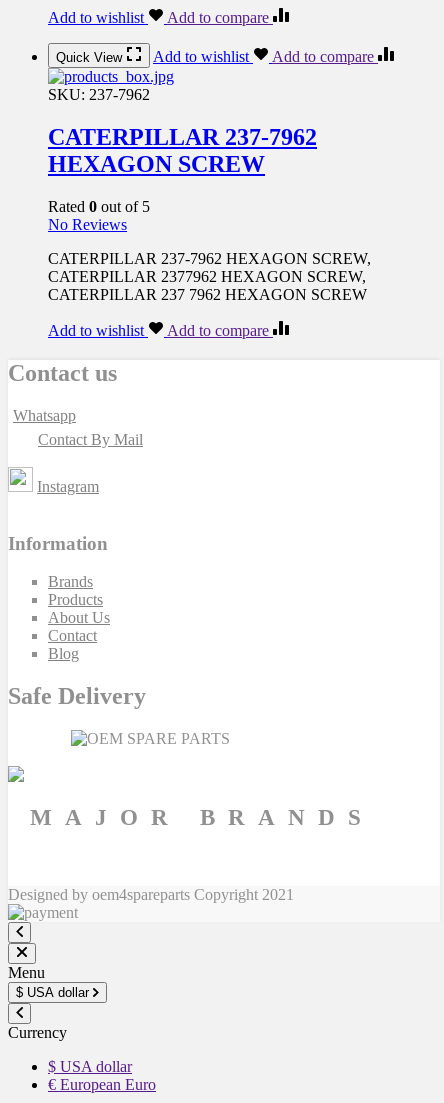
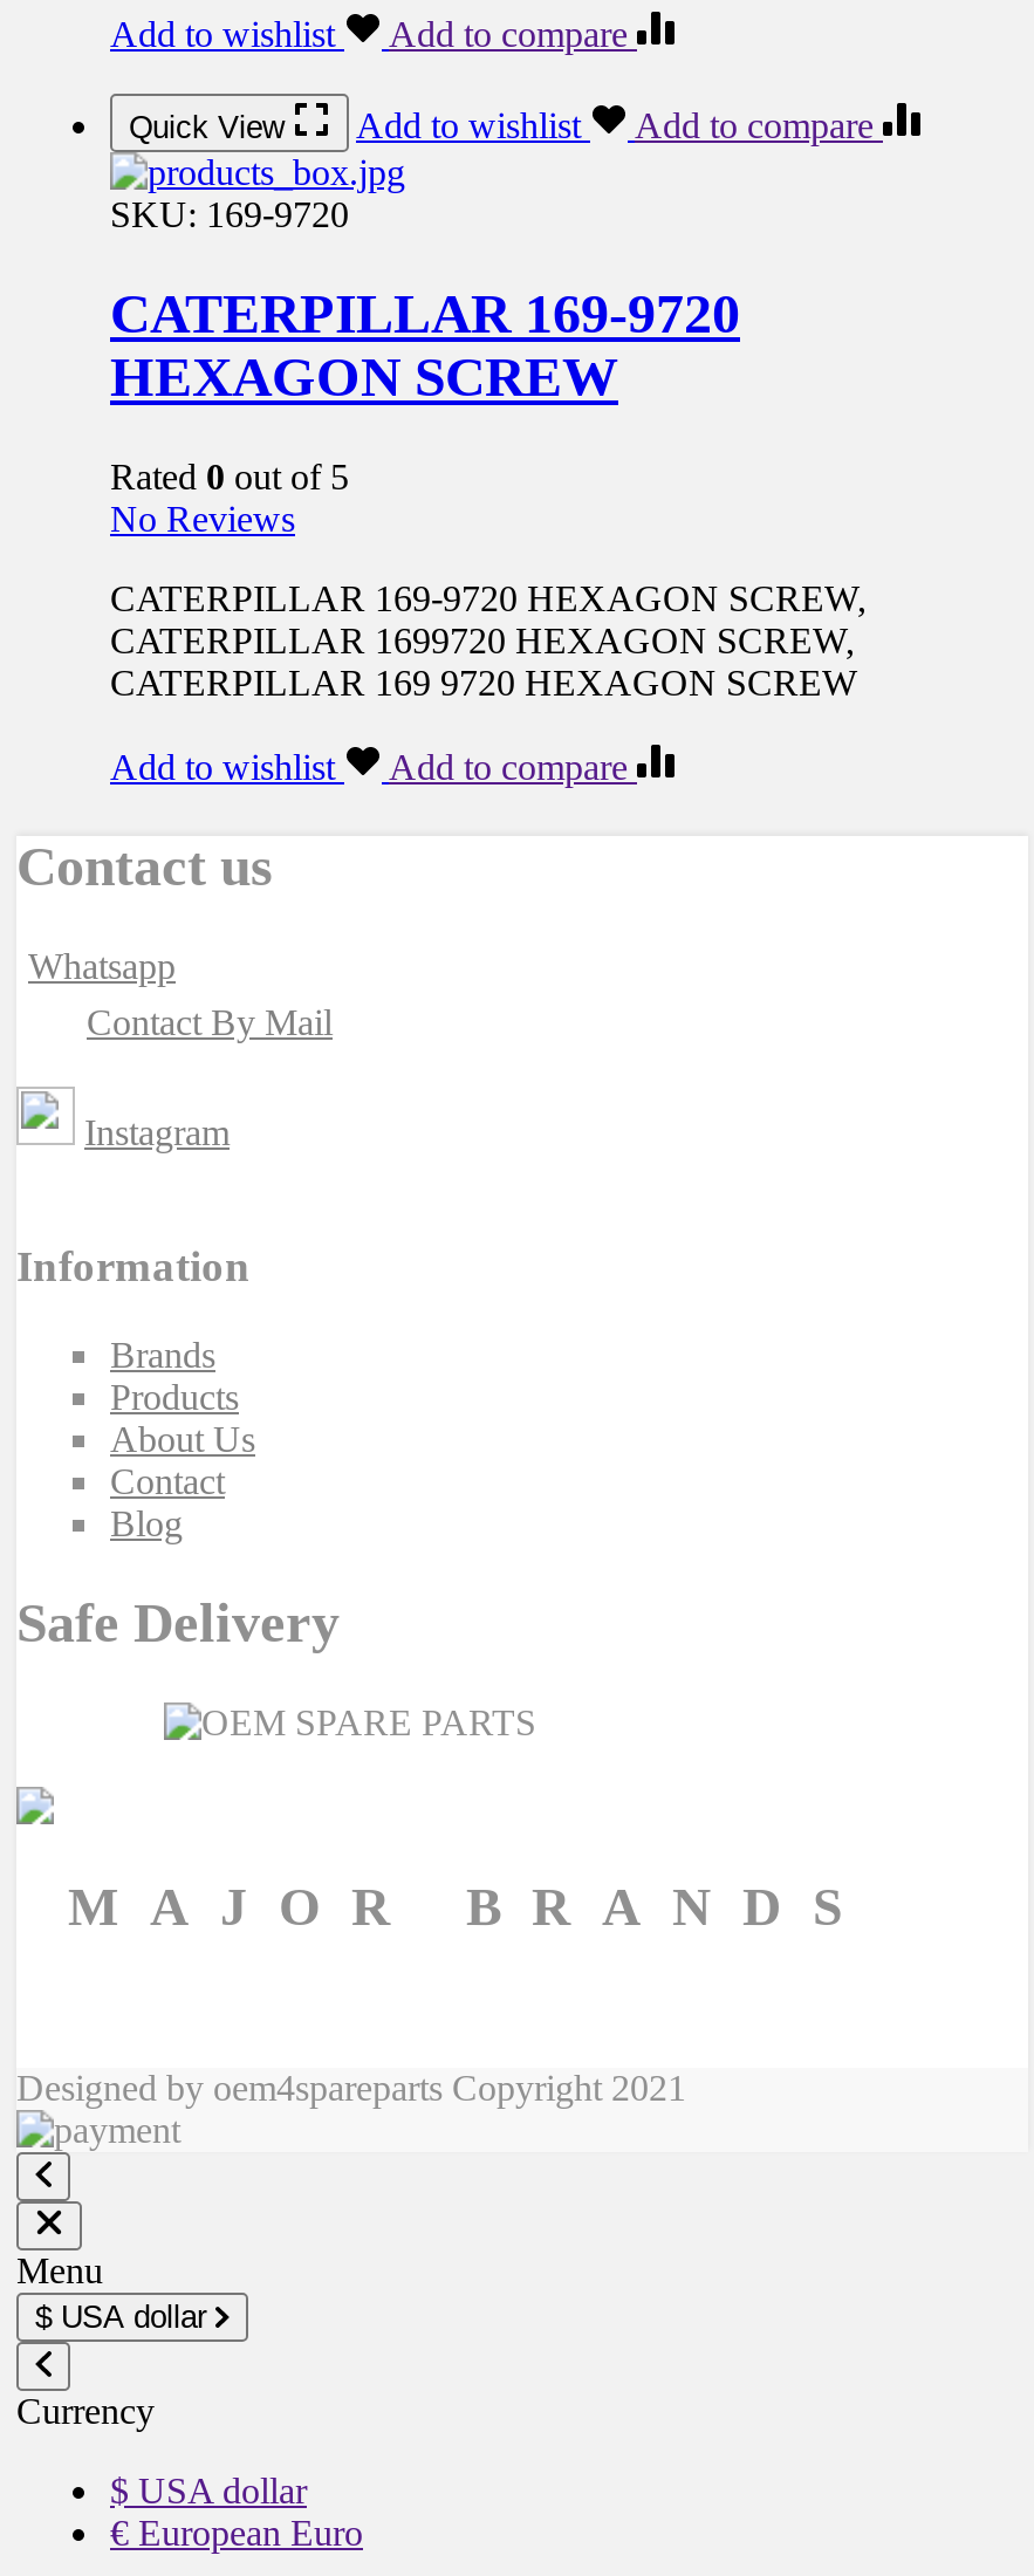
[48,86,150,103] SKU: 237-7962 -> [110,195,349,235] SKU: 169-9720
[48,124,317,150] CATERPILLAR 237-7962 -> [110,284,740,345] CATERPILLAR 169-9720
[48,250,371,267] CATERPILLAR 237-7962 HEXAGON SCREW, -> [110,579,867,618] CATERPILLAR 169-9720 HEXAGON SCREW,
[48,268,366,285] CATERPILLAR 2377962 HEXAGON SCREW, -> [110,621,855,661] CATERPILLAR 1699720 HEXAGON SCREW,
[48,286,367,303] CATERPILLAR 237 7962 HEXAGON SCREW -> [110,663,857,703] CATERPILLAR 169 9720 HEXAGON SCREW

